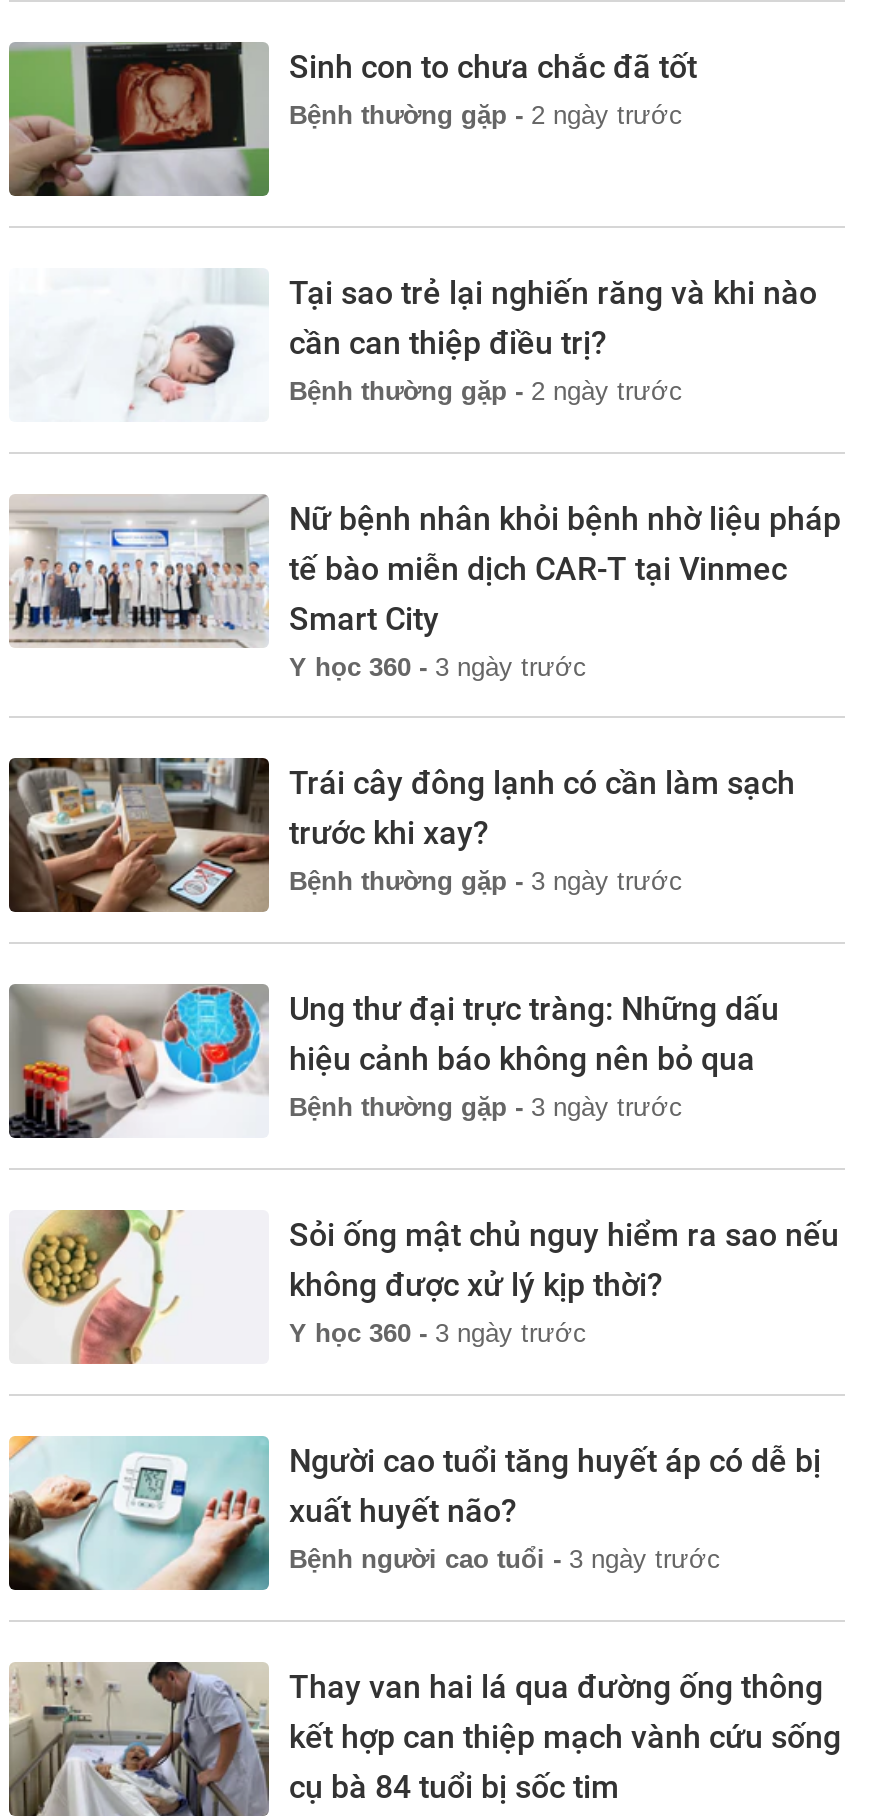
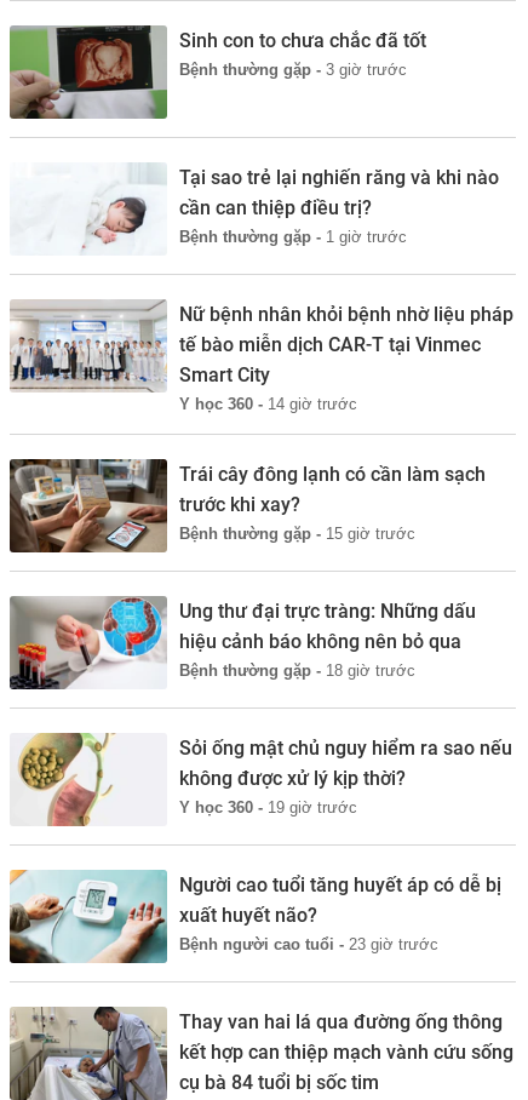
[289,101,683,131] Bệnh thường gặp - 2 ngày trước -> [179,61,407,79] Bệnh thường gặp - 3 giờ trước
[289,377,683,407] Bệnh thường gặp - 2 ngày trước -> [179,228,407,246] Bệnh thường gặp - 1 giờ trước
[289,653,587,683] Y học 360 - 3 ngày trước -> [179,395,357,413] Y học 360 - 14 giờ trước
[289,867,683,897] Bệnh thường gặp - 3 ngày trước -> [179,525,415,543] Bệnh thường gặp - 15 giờ trước
[289,1093,683,1123] Bệnh thường gặp - 3 ngày trước -> [179,662,415,680] Bệnh thường gặp - 18 giờ trước
[289,1319,587,1349] Y học 360 - 3 ngày trước -> [179,799,357,817] Y học 360 - 19 giờ trước
[289,1545,721,1575] Bệnh người cao tuổi - 3 ngày trước -> [179,936,438,954] Bệnh người cao tuổi - 23 giờ trước

